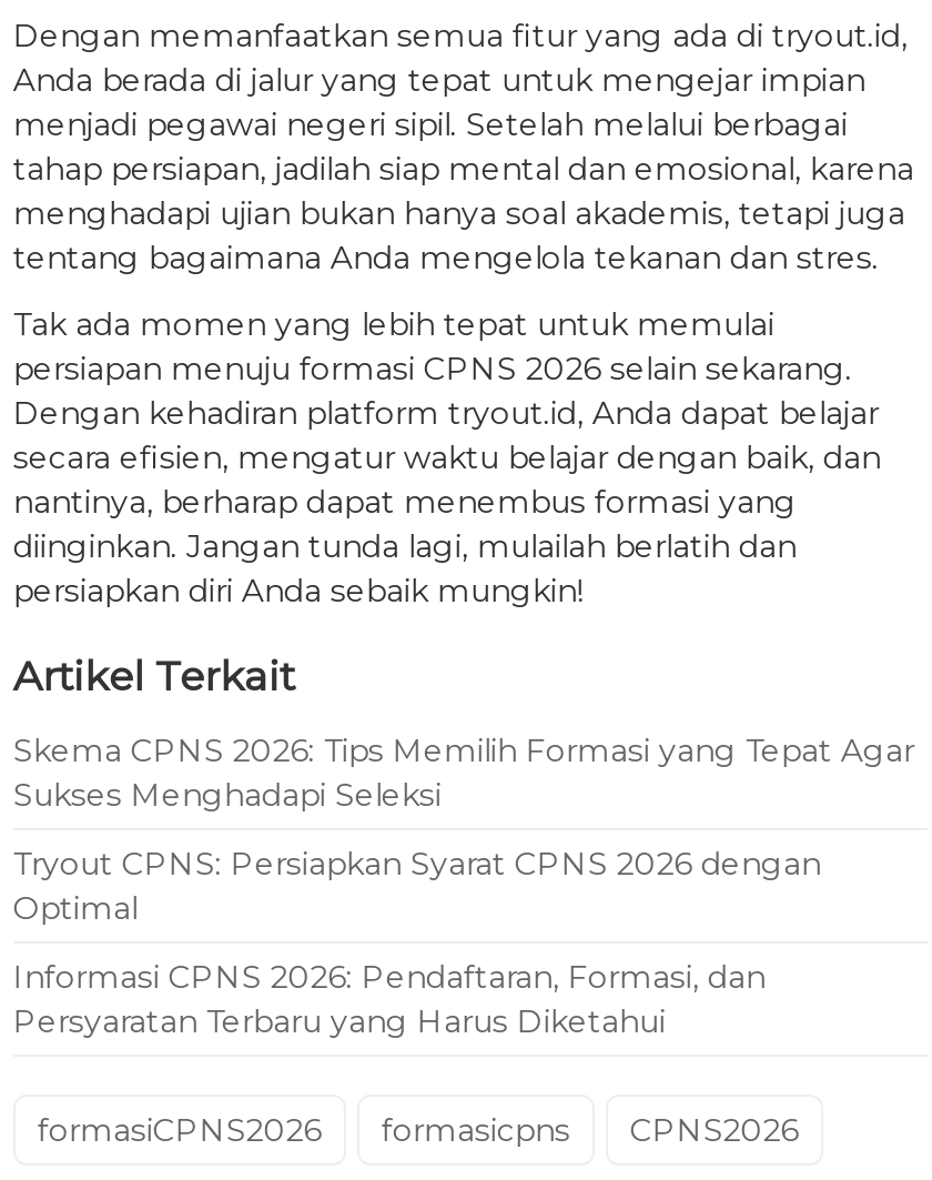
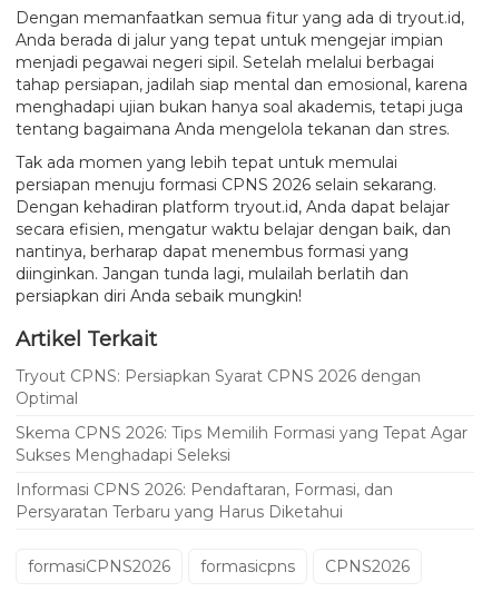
moved [13,730,914,814] -> [15,422,467,465]: Skema CPNS 2026: Tips Memilih Formasi yang Tepat Agar | Sukses Menghadapi Seleksi
moved [13,843,821,927] -> [15,366,421,408]: Tryout CPNS: Persiapkan Syarat CPNS 2026 dengan | Optimal

